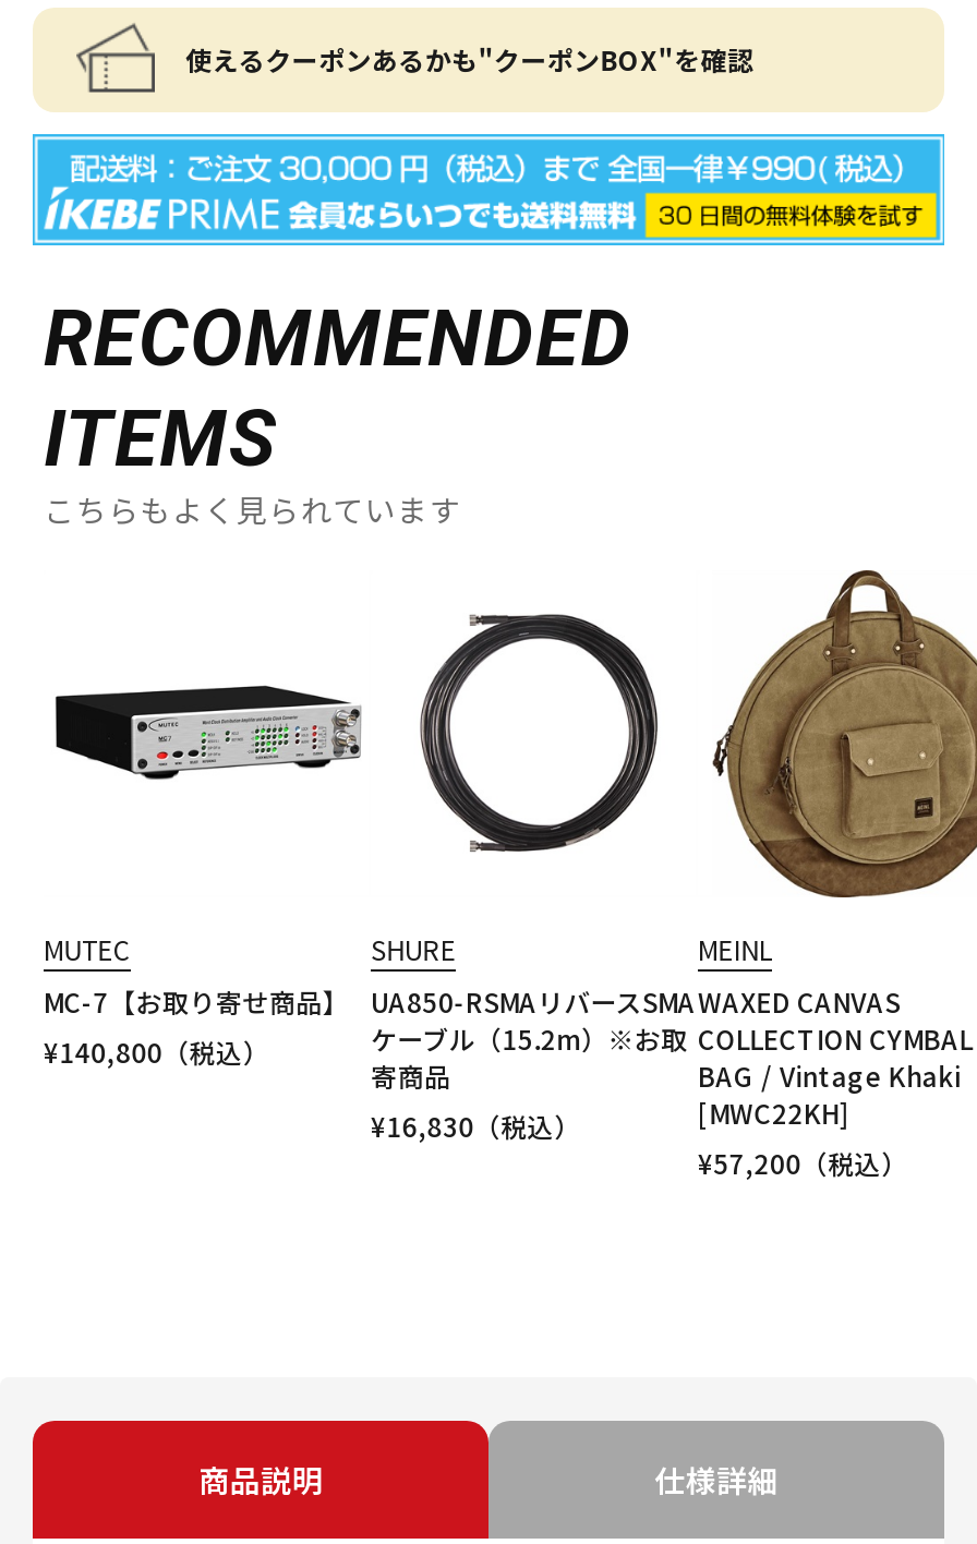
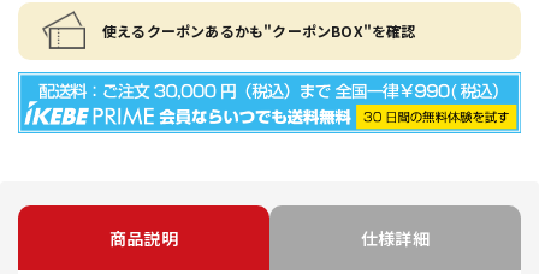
[44,294,632,531] RECOMMENDED | ITEMS | こちらもよく見られています -> none
[698,568,973,1181] [image] | MEINL | WAXED CANVAS | COLLECTION CYMBAL | BAG / Vintage Khaki | [MWC22KH] | ¥57,200（税込） -> none
[371,612,696,1144] [image] | SHURE | UA850-RSMAリバースSMA | ケーブル（15.2m）※お取 | 寄商品 | ¥16,830（税込） -> none
[52,684,362,782] [image] -> none
[44,931,349,1070] MUTEC | MC-7【お取り寄せ商品】 | ¥140,800（税込） -> none

